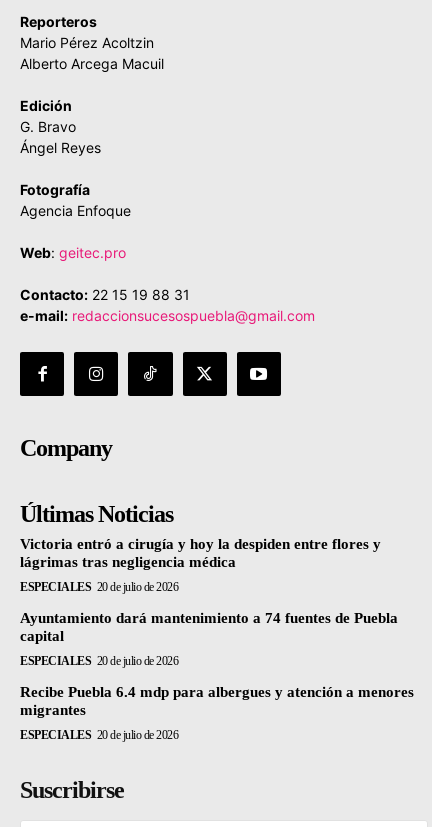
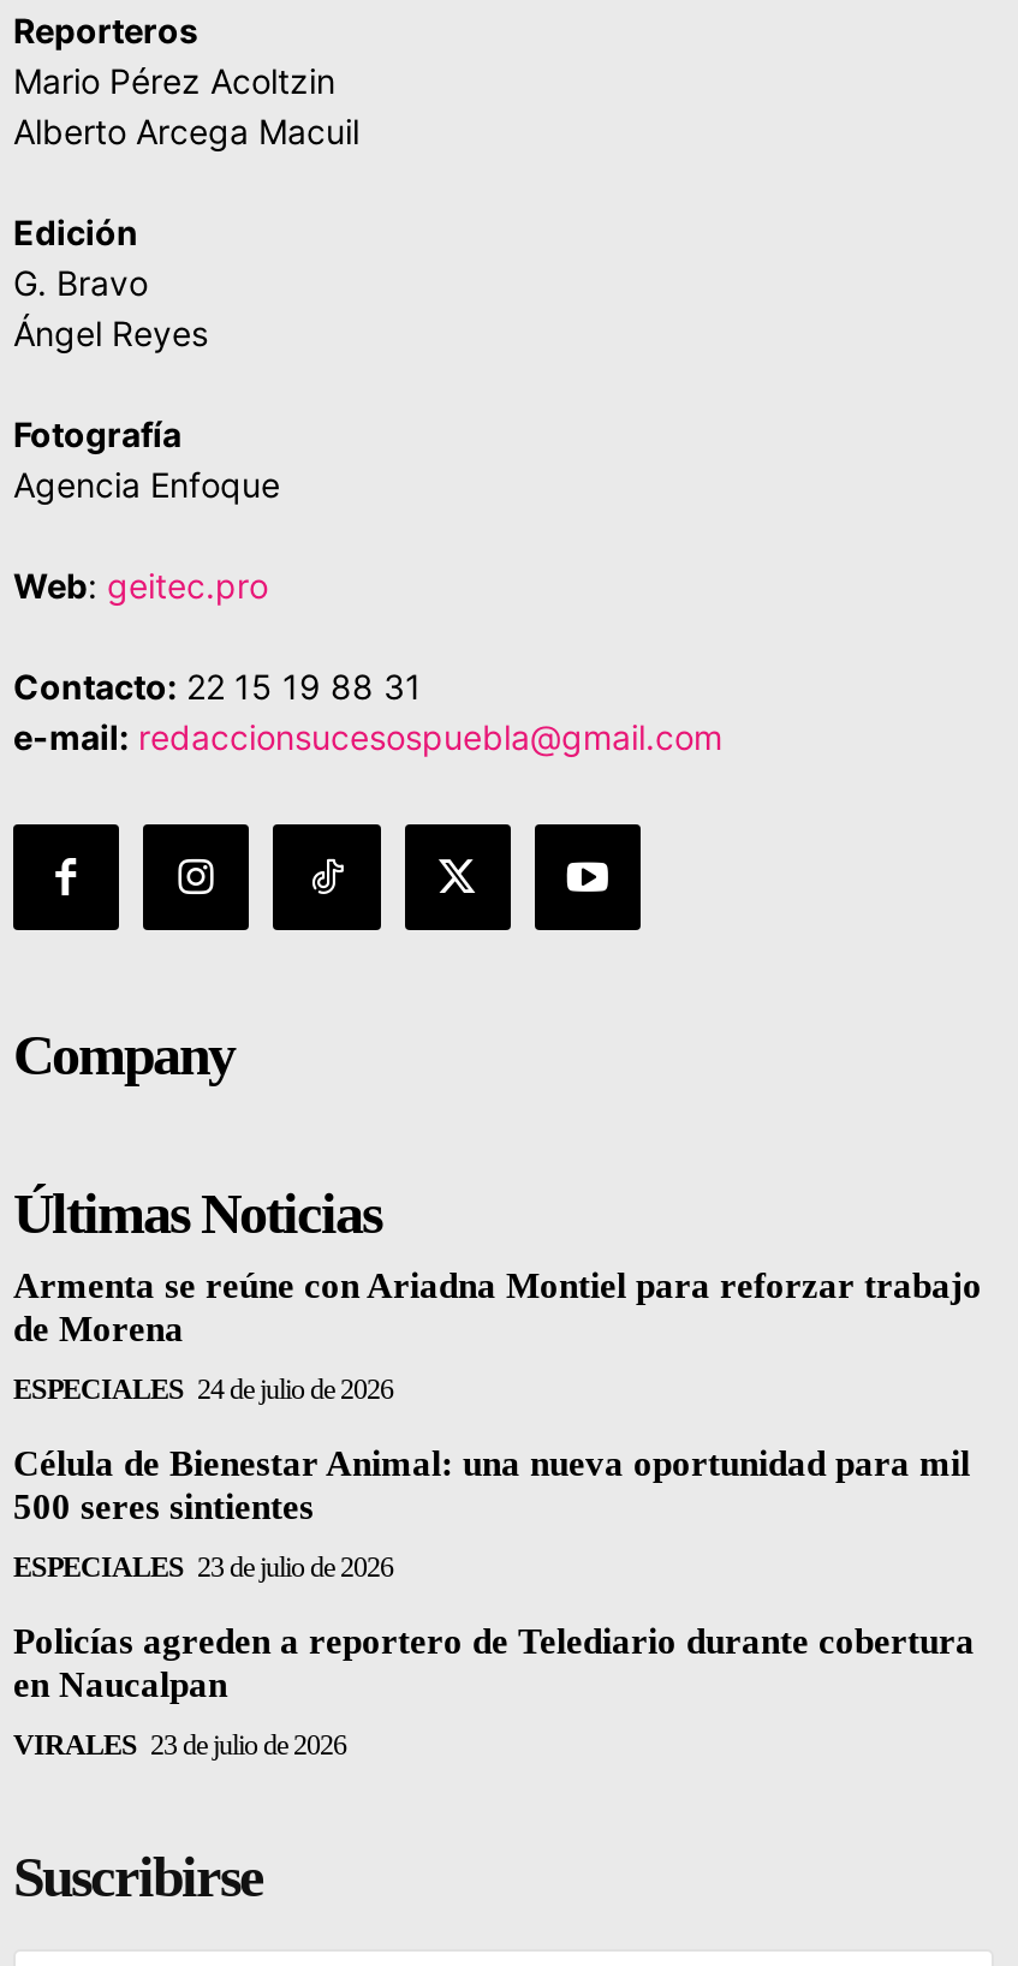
[20,536,381,570] Victoria entró a cirugía y hoy la despiden entre flores y | lágrimas tras negligencia médica -> [13,1268,982,1349] Armenta se reúne con Ariadna Montiel para reforzar trabajo | de Morena
[20,580,178,594] ESPECIALES 20 de julio de 2026 -> [13,1373,393,1407] ESPECIALES 24 de julio de 2026
[20,610,398,644] Ayuntamiento dará mantenimiento a 74 fuentes de Puebla | capital -> [13,1445,970,1527] Célula de Bienestar Animal: una nueva oportunidad para mil | 500 seres sintientes
[20,654,178,668] ESPECIALES 20 de julio de 2026 -> [13,1551,393,1585] ESPECIALES 23 de julio de 2026
[20,684,414,718] Recibe Puebla 6.4 mdp para albergues y atención a menores | migrantes -> [13,1623,975,1705] Policías agreden a reportero de Telediario durante cobertura | en Naucalpan
[20,728,178,742] ESPECIALES 20 de julio de 2026 -> [13,1729,346,1763] VIRALES 23 de julio de 2026

